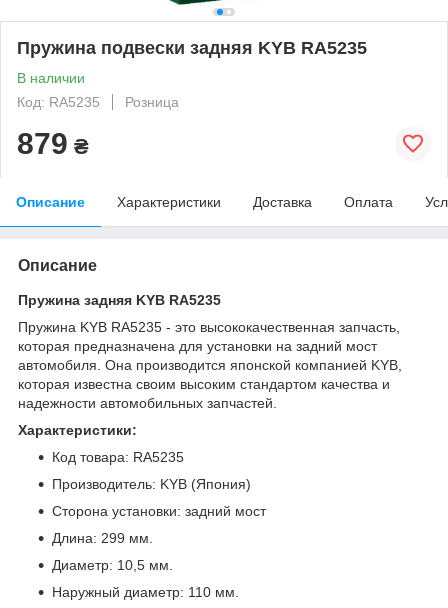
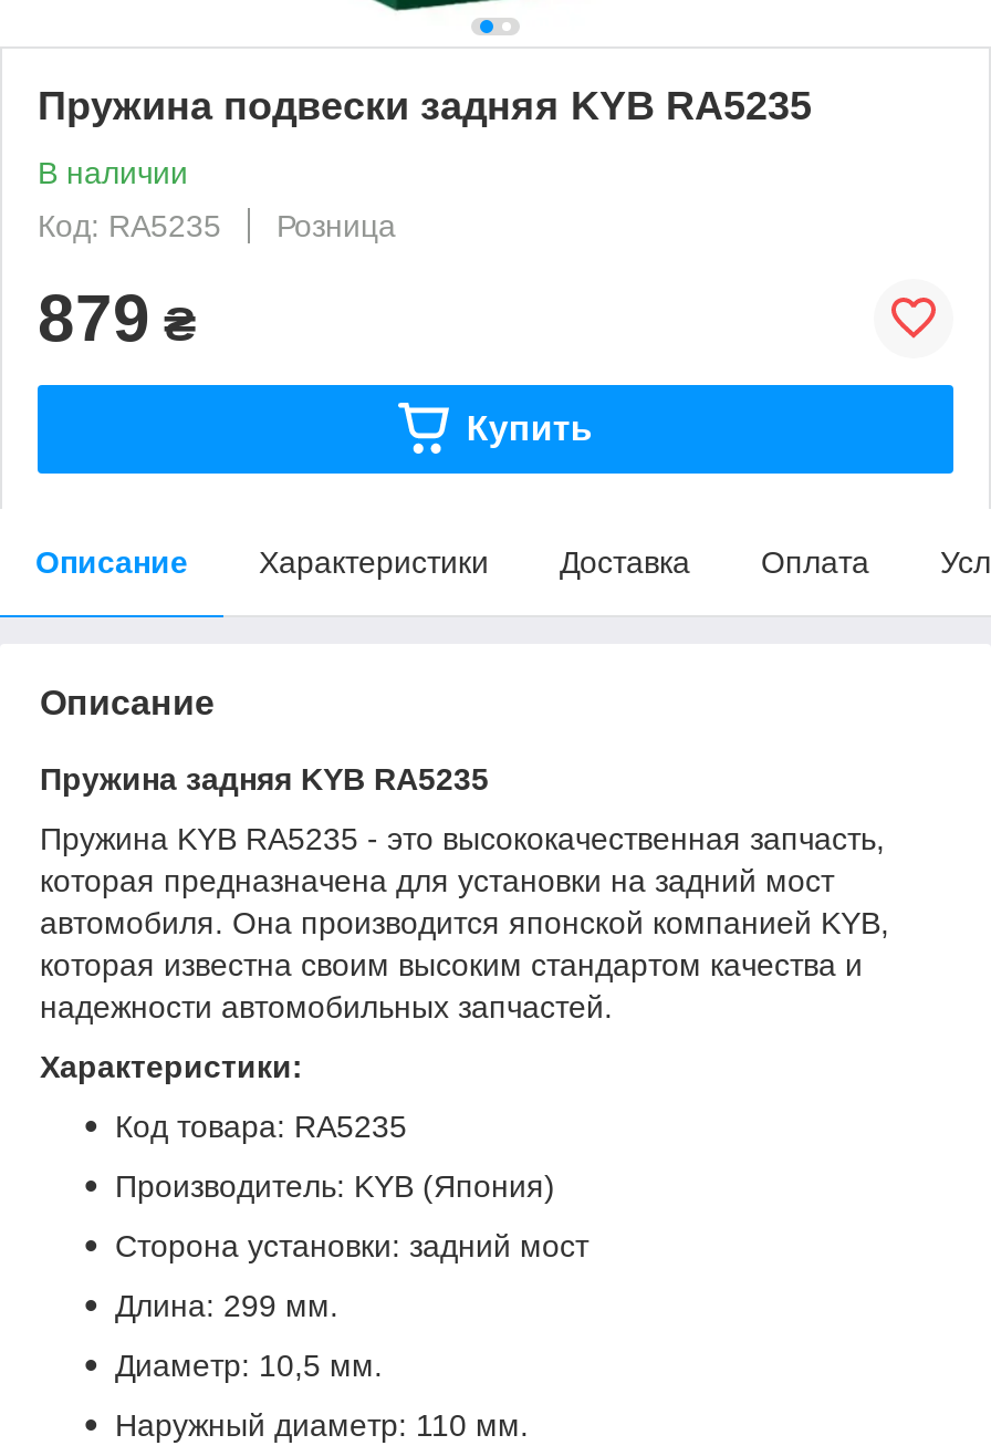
none -> [467,409,593,447] Купить

